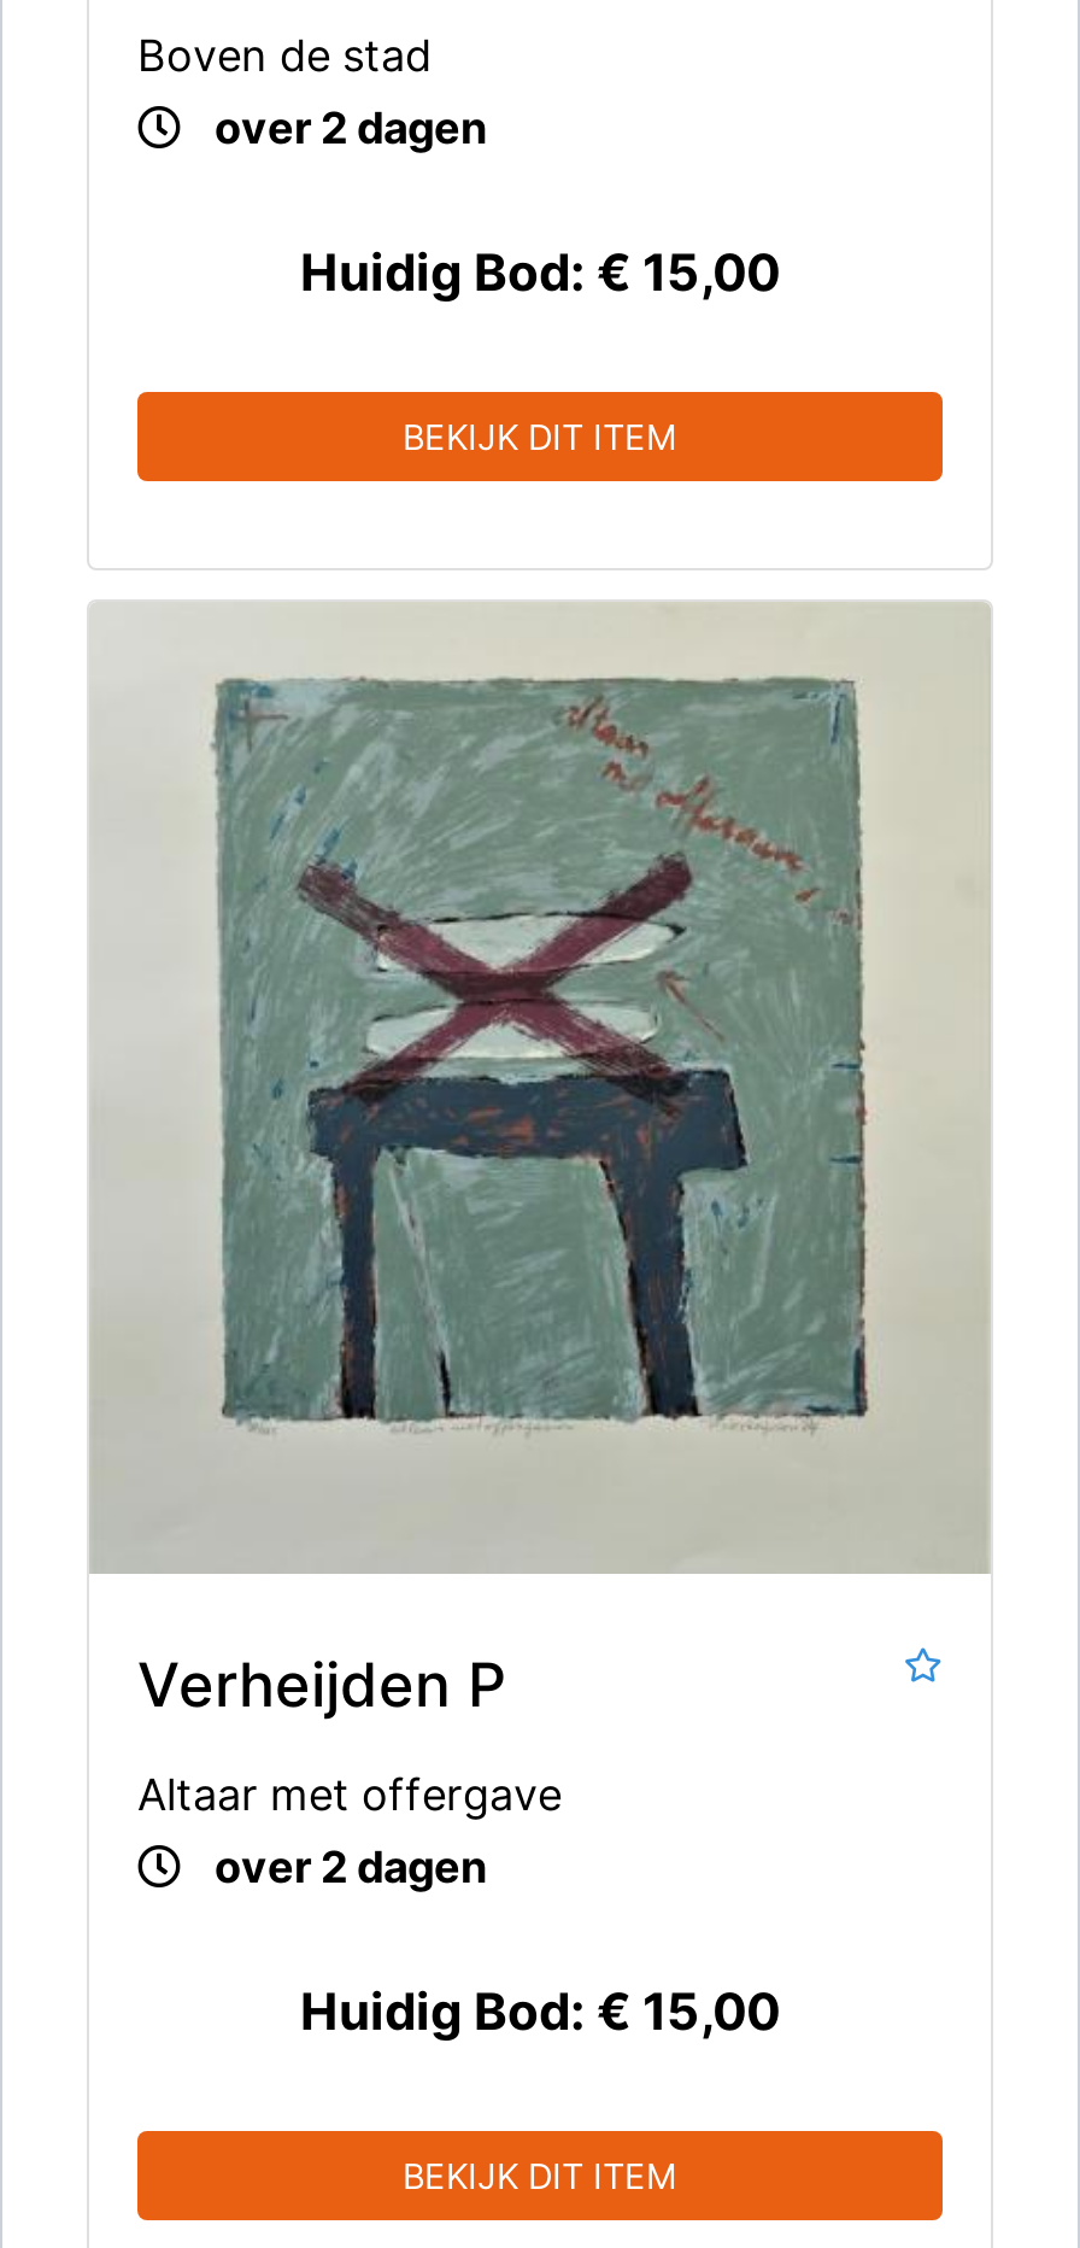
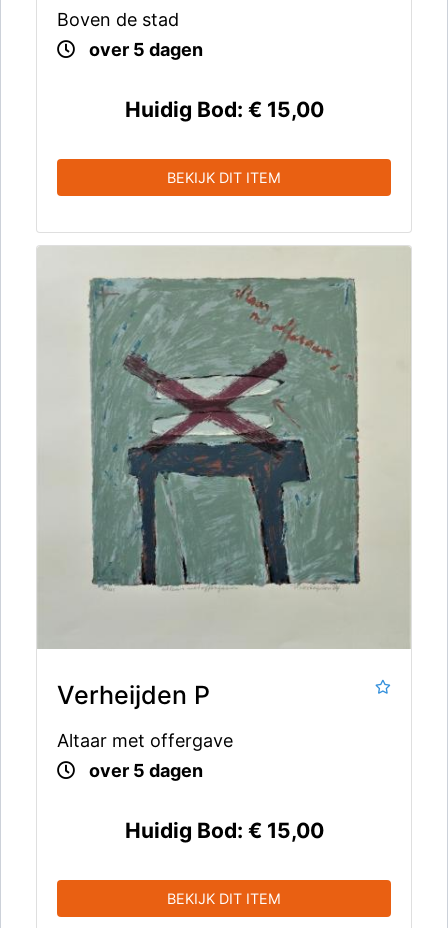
[215,102,487,153] over 2 dagen -> [89,39,203,60] over 5 dagen
[215,1841,487,1892] over 2 dagen -> [89,760,203,781] over 5 dagen

